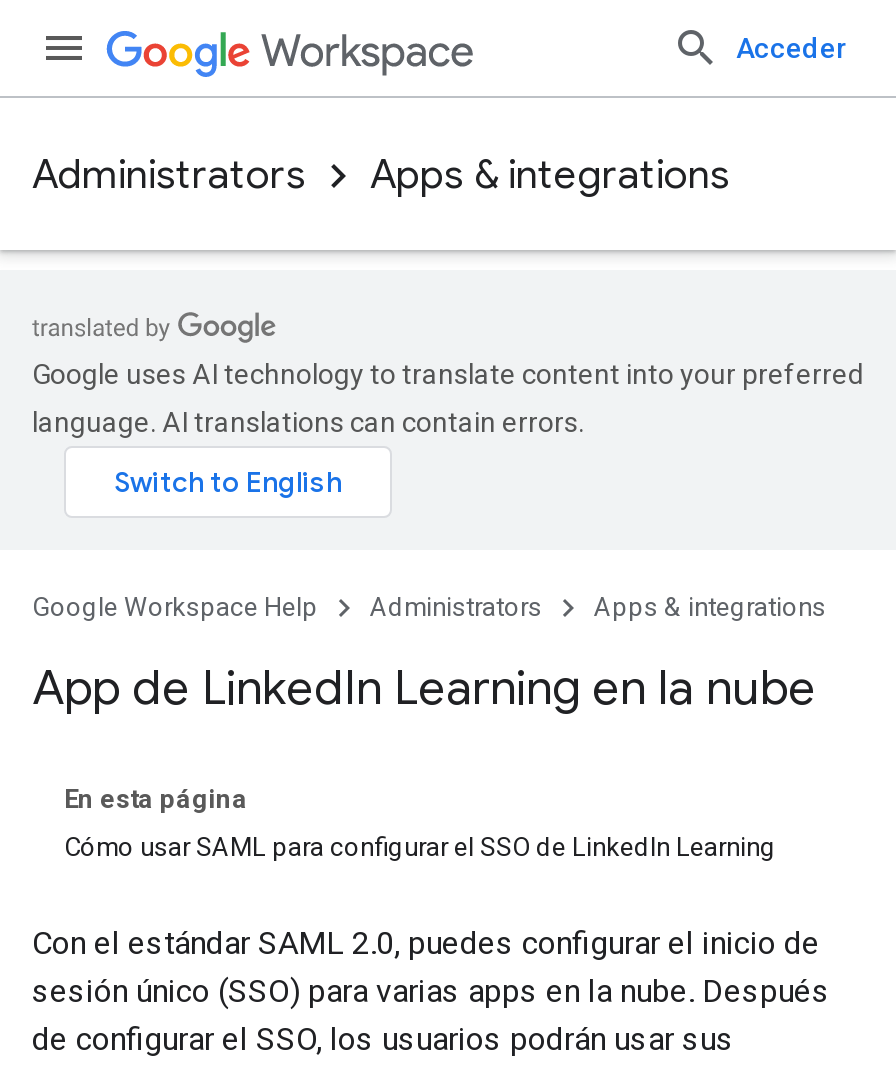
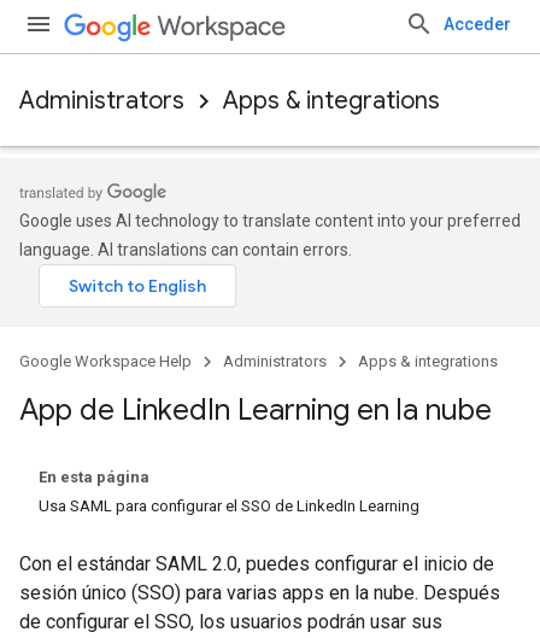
[64,832,776,862] Cómo usar SAML para configurar el SSO de LinkedIn Learning -> [39,497,419,515] Usa SAML para configurar el SSO de LinkedIn Learning

